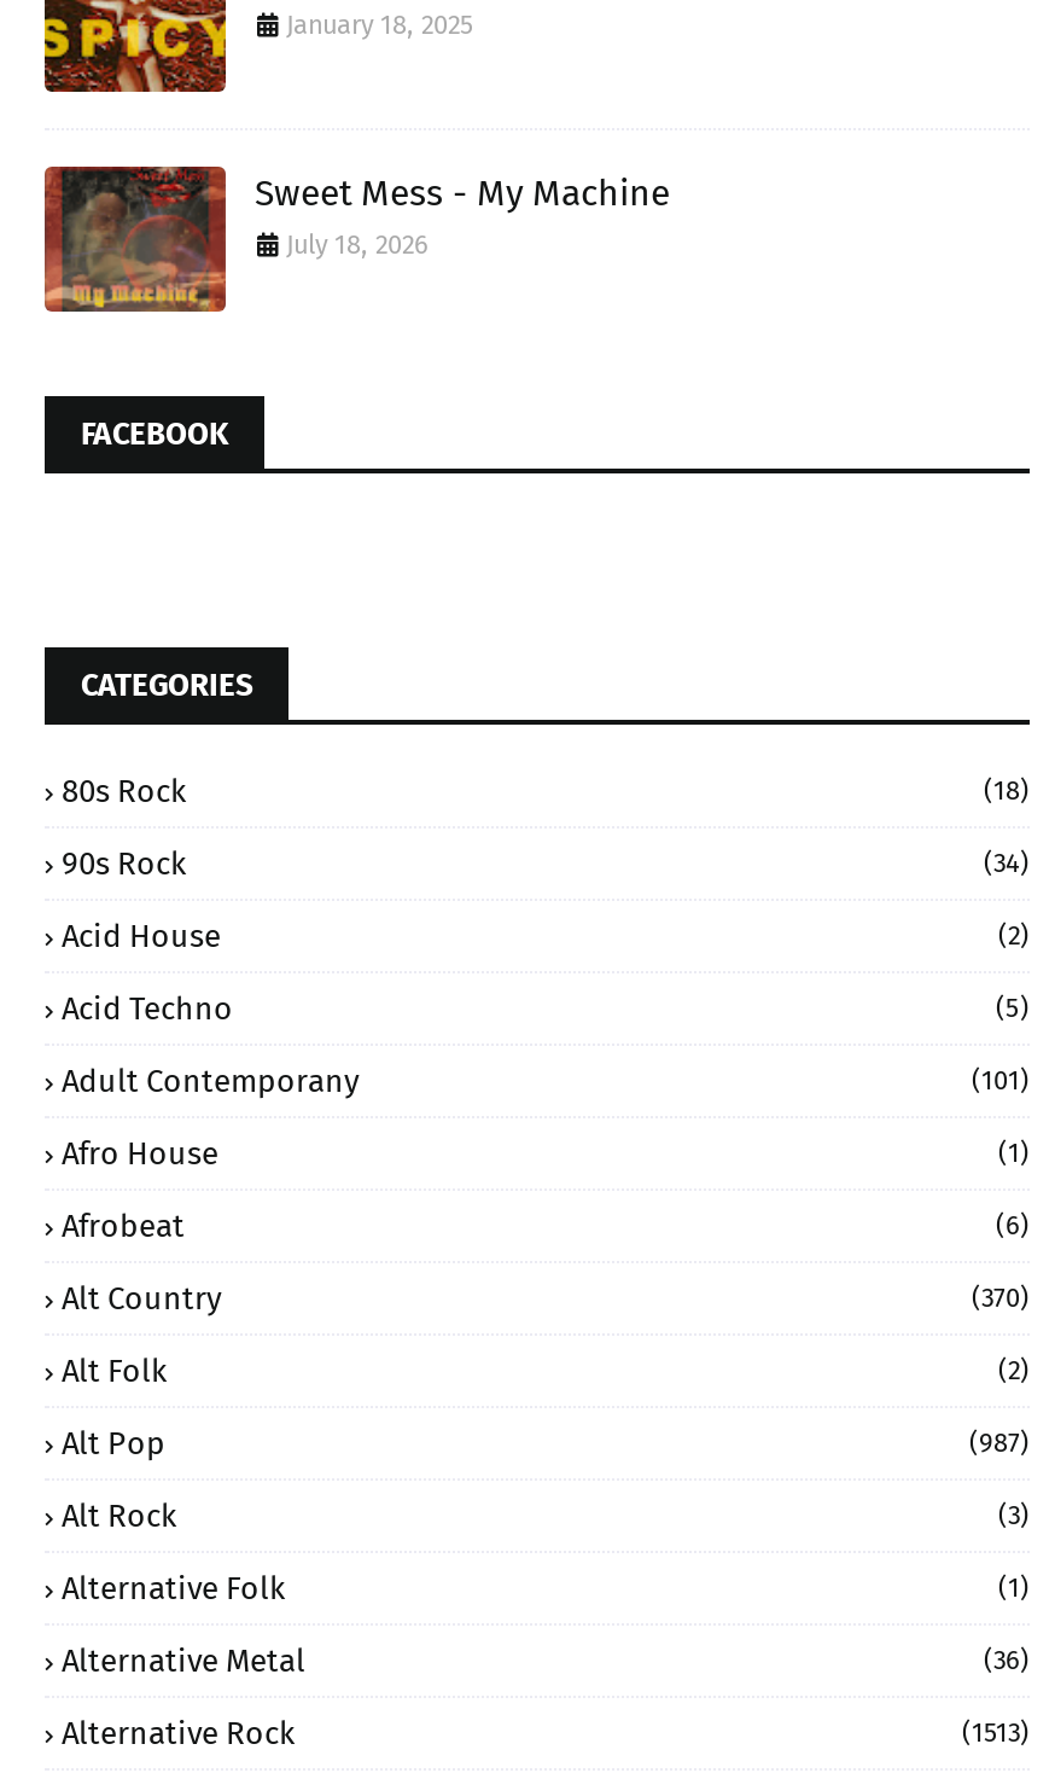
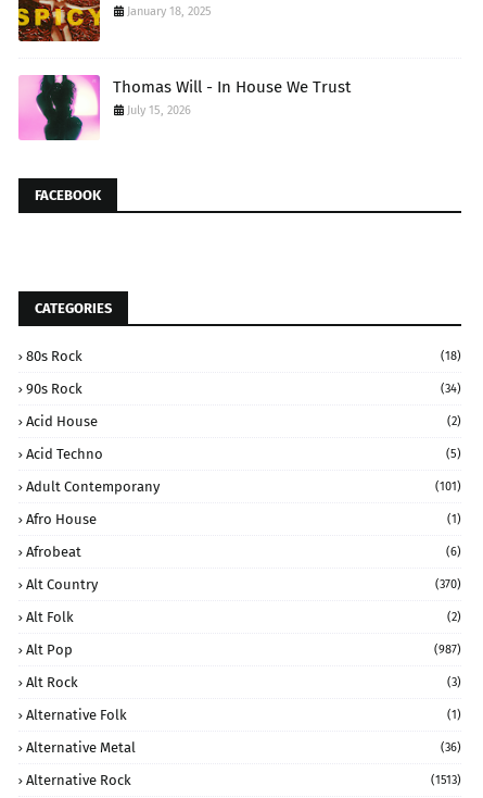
[42,164,670,314] [image] | Sweet Mess - My Machine | July 18, 2026 -> [18,74,351,141] [image] | Thomas Will - In House We Trust | July 15, 2026

